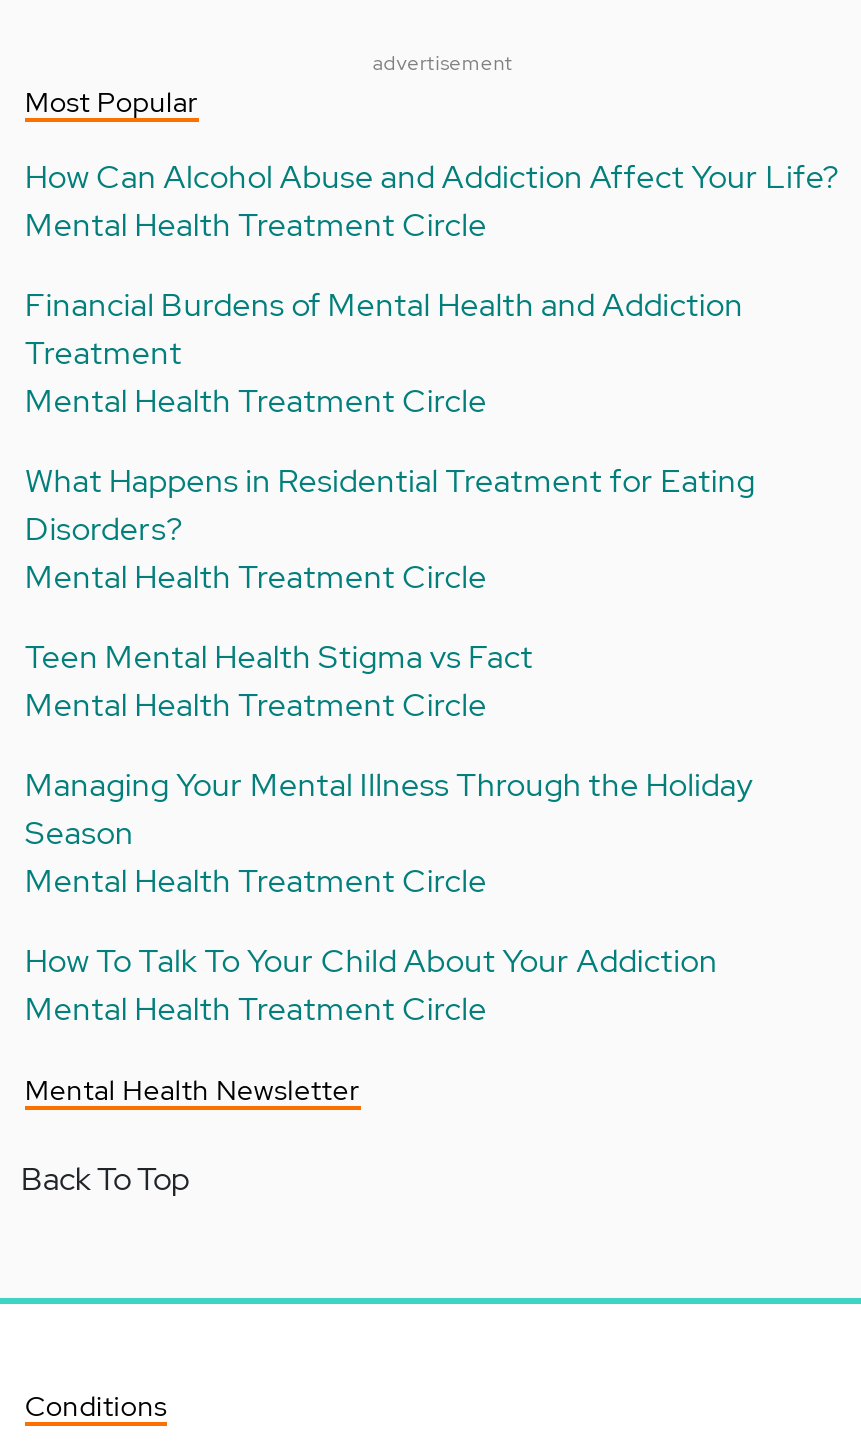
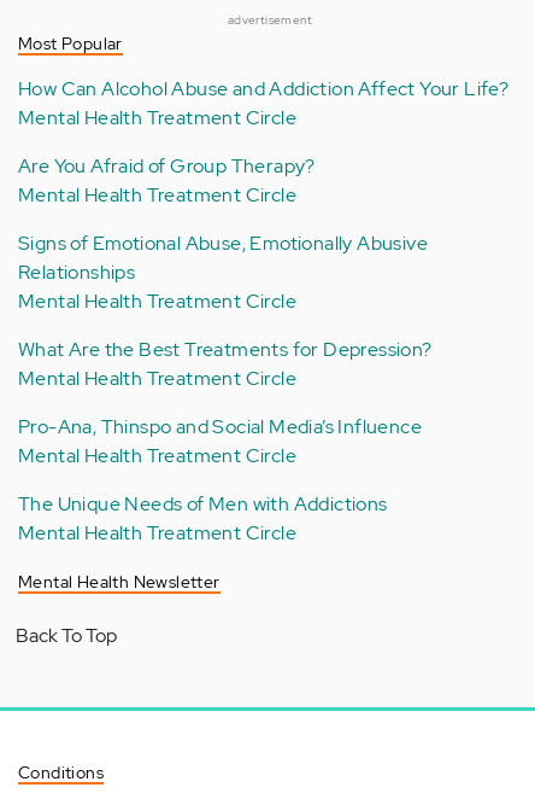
[25,284,743,374] Financial Burdens of Mental Health and Addiction | Treatment -> [18,153,315,179] Are You Afraid of Group Therapy?
[25,460,755,550] What Happens in Residential Treatment for Eating | Disorders? -> [18,231,428,285] Signs of Emotional Abuse, Emotionally Abusive | Relationships
[25,636,533,678] Teen Mental Health Stigma vs Fact -> [18,337,432,362] What Are the Best Treatments for Depression?
[25,764,753,854] Managing Your Mental Illness Through the Holiday | Season -> [18,414,422,439] Pro-Ana, Thinspo and Social Media’s Influence
[25,940,718,982] How To Talk To Your Child About Your Addiction -> [18,491,388,517] The Unique Needs of Men with Addictions

